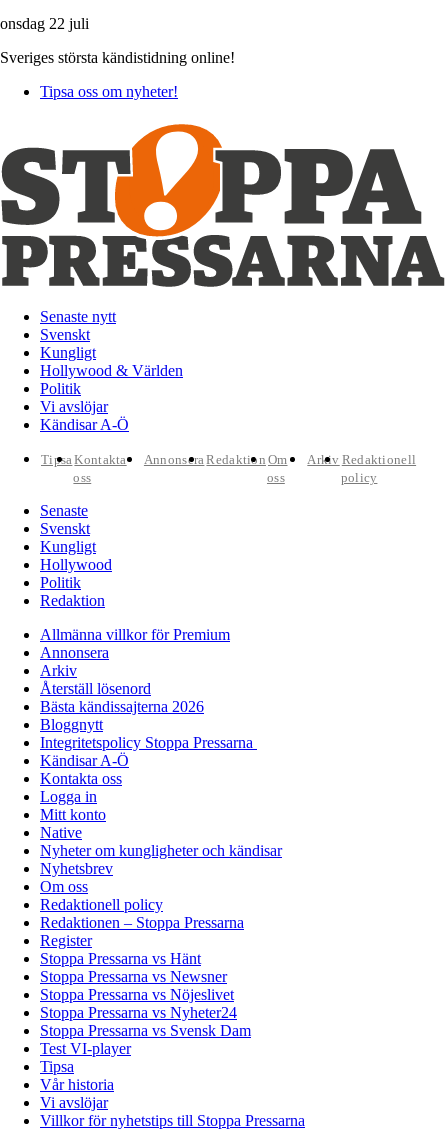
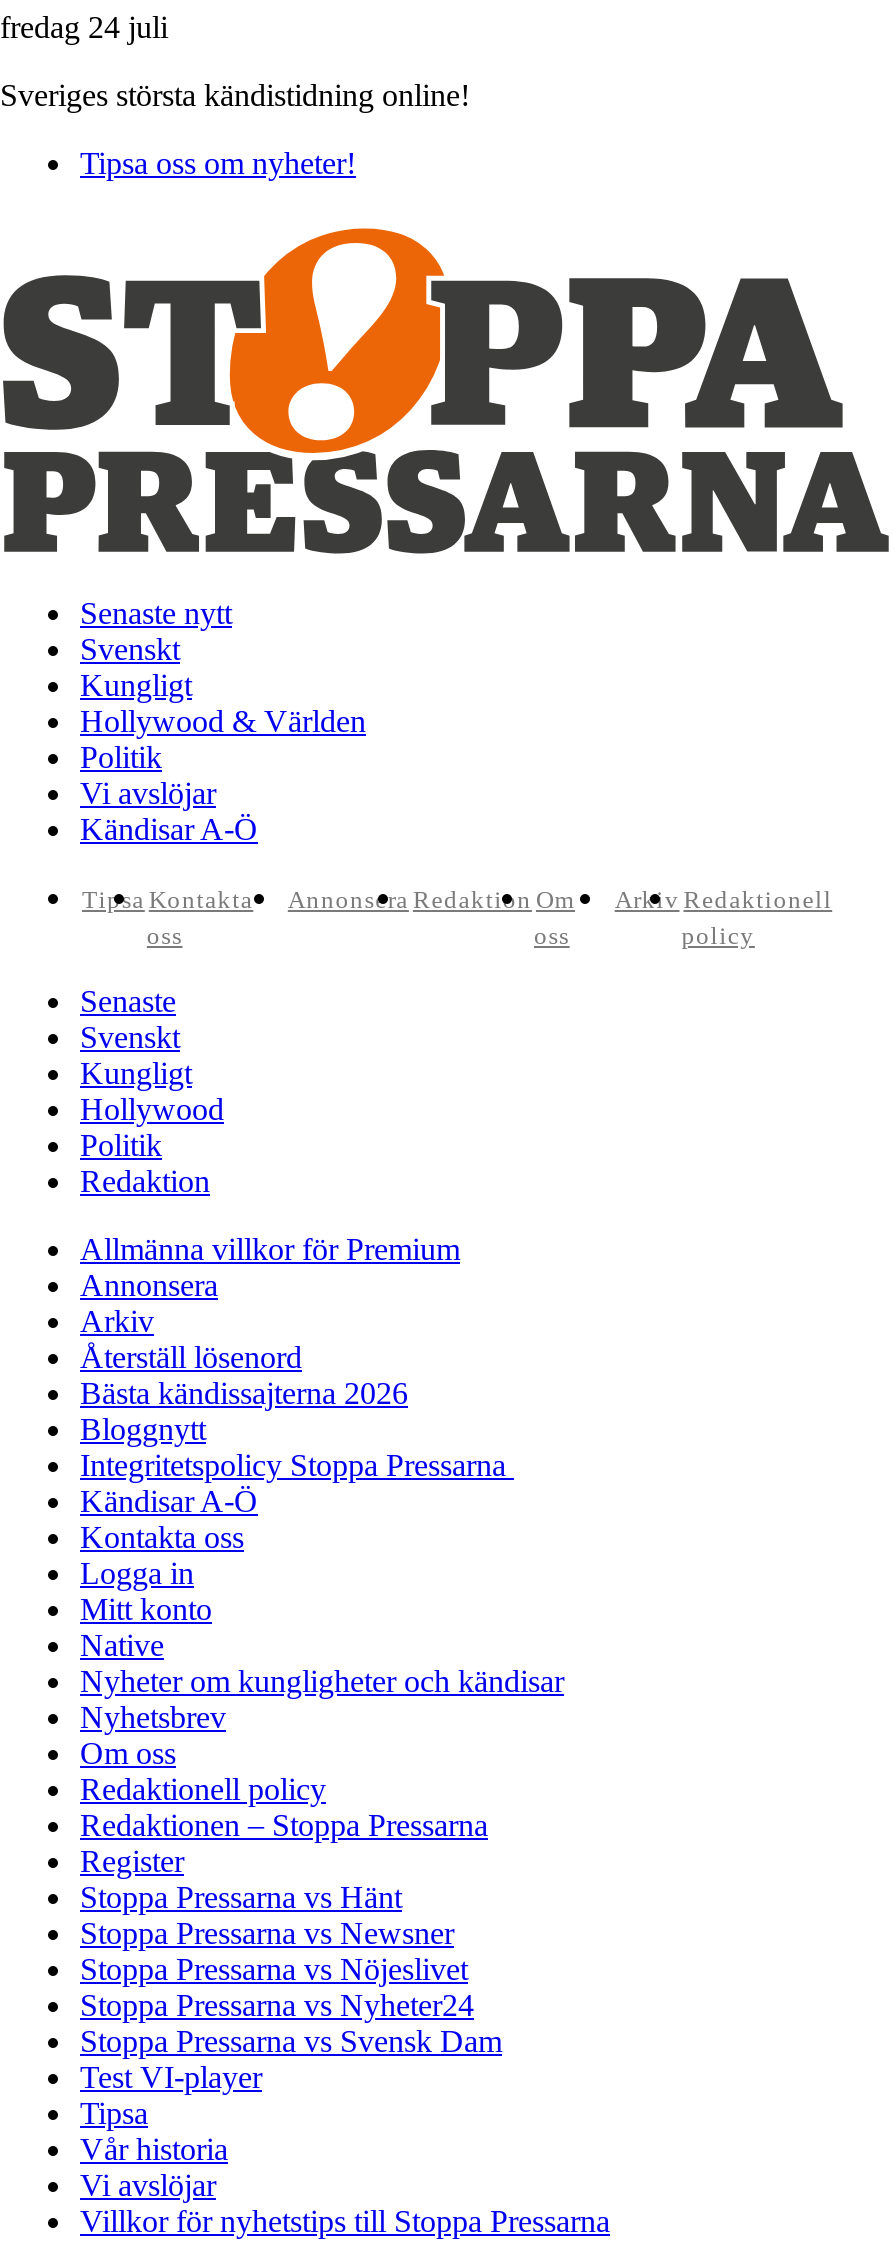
[0,15,89,32] onsdag 22 juli -> [0,10,168,44] fredag 24 juli

